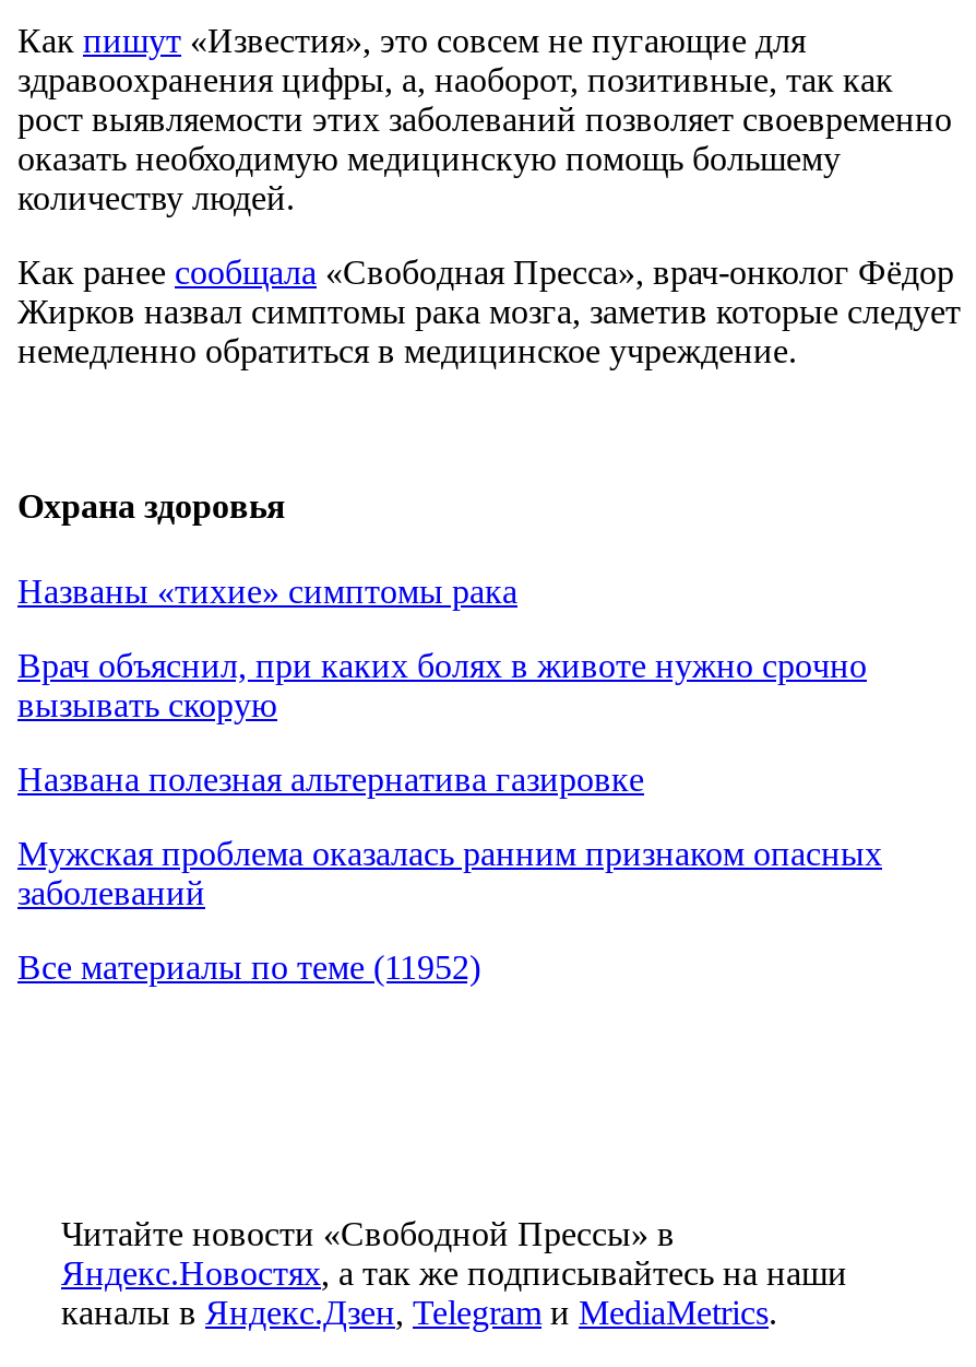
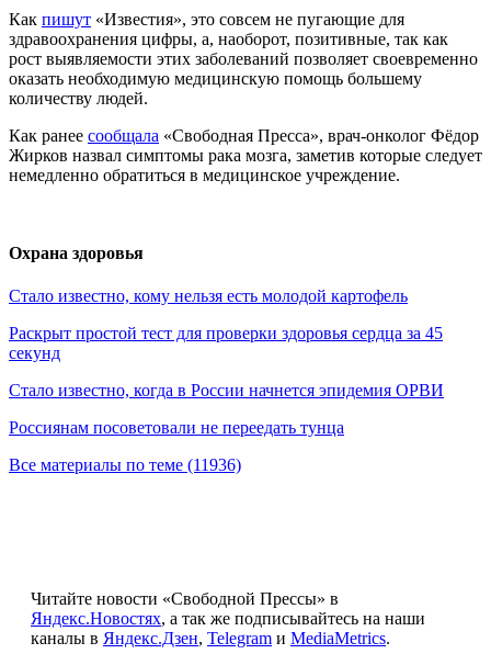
[17,573,517,610] Названы «тихие» симптомы рака -> [9,287,408,305] Стало известно, кому нельзя есть молодой картофель
[17,648,867,724] Врач объяснил, при каких болях в животе нужно срочно | вызывать скорую -> [9,324,443,362] Раскрыт простой тест для проверки здоровья сердца за 45 | секунд
[17,761,644,798] Названа полезная альтернатива газировке -> [9,381,444,400] Стало известно, когда в России начнется эпидемия ОРВИ
[17,835,882,912] Мужская проблема оказалась ранним признаком опасных | заболеваний -> [9,418,344,437] Россиянам посоветовали не переедать тунца
[17,949,480,986] Все материалы по теме (11952) -> [9,456,241,474] Все материалы по теме (11936)

